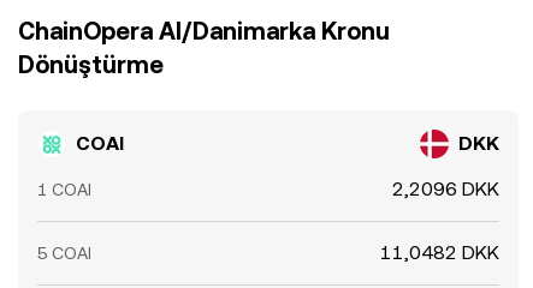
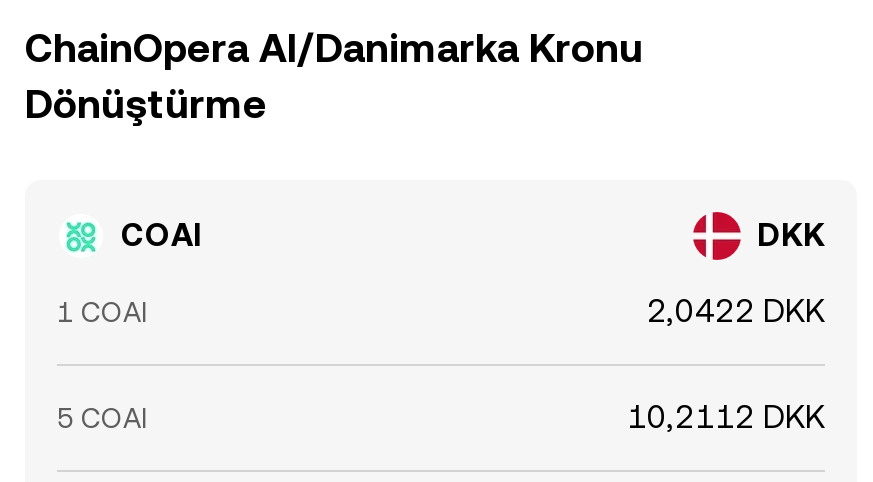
[392,178,499,200] 2,2096 DKK -> [647,292,825,330] 2,0422 DKK
[380,241,499,264] 11,0482 DKK -> [627,398,825,436] 10,2112 DKK

